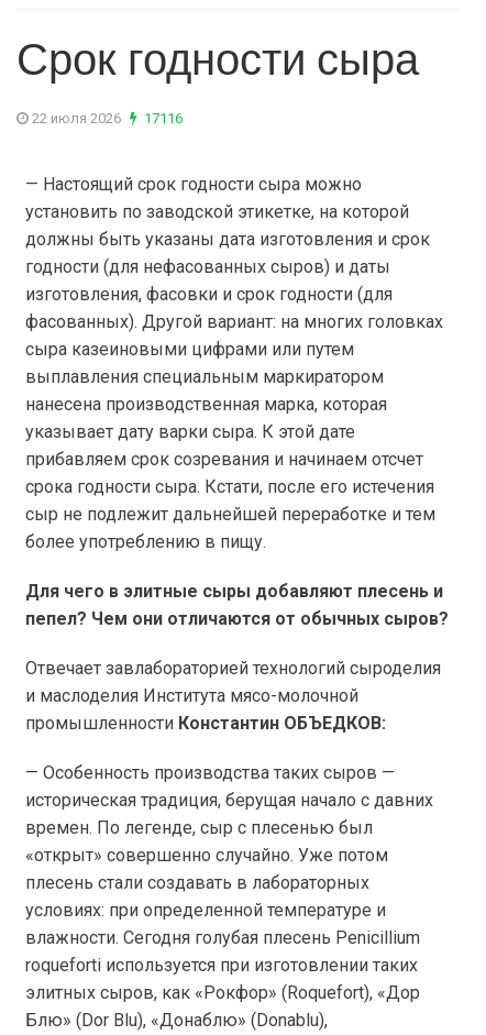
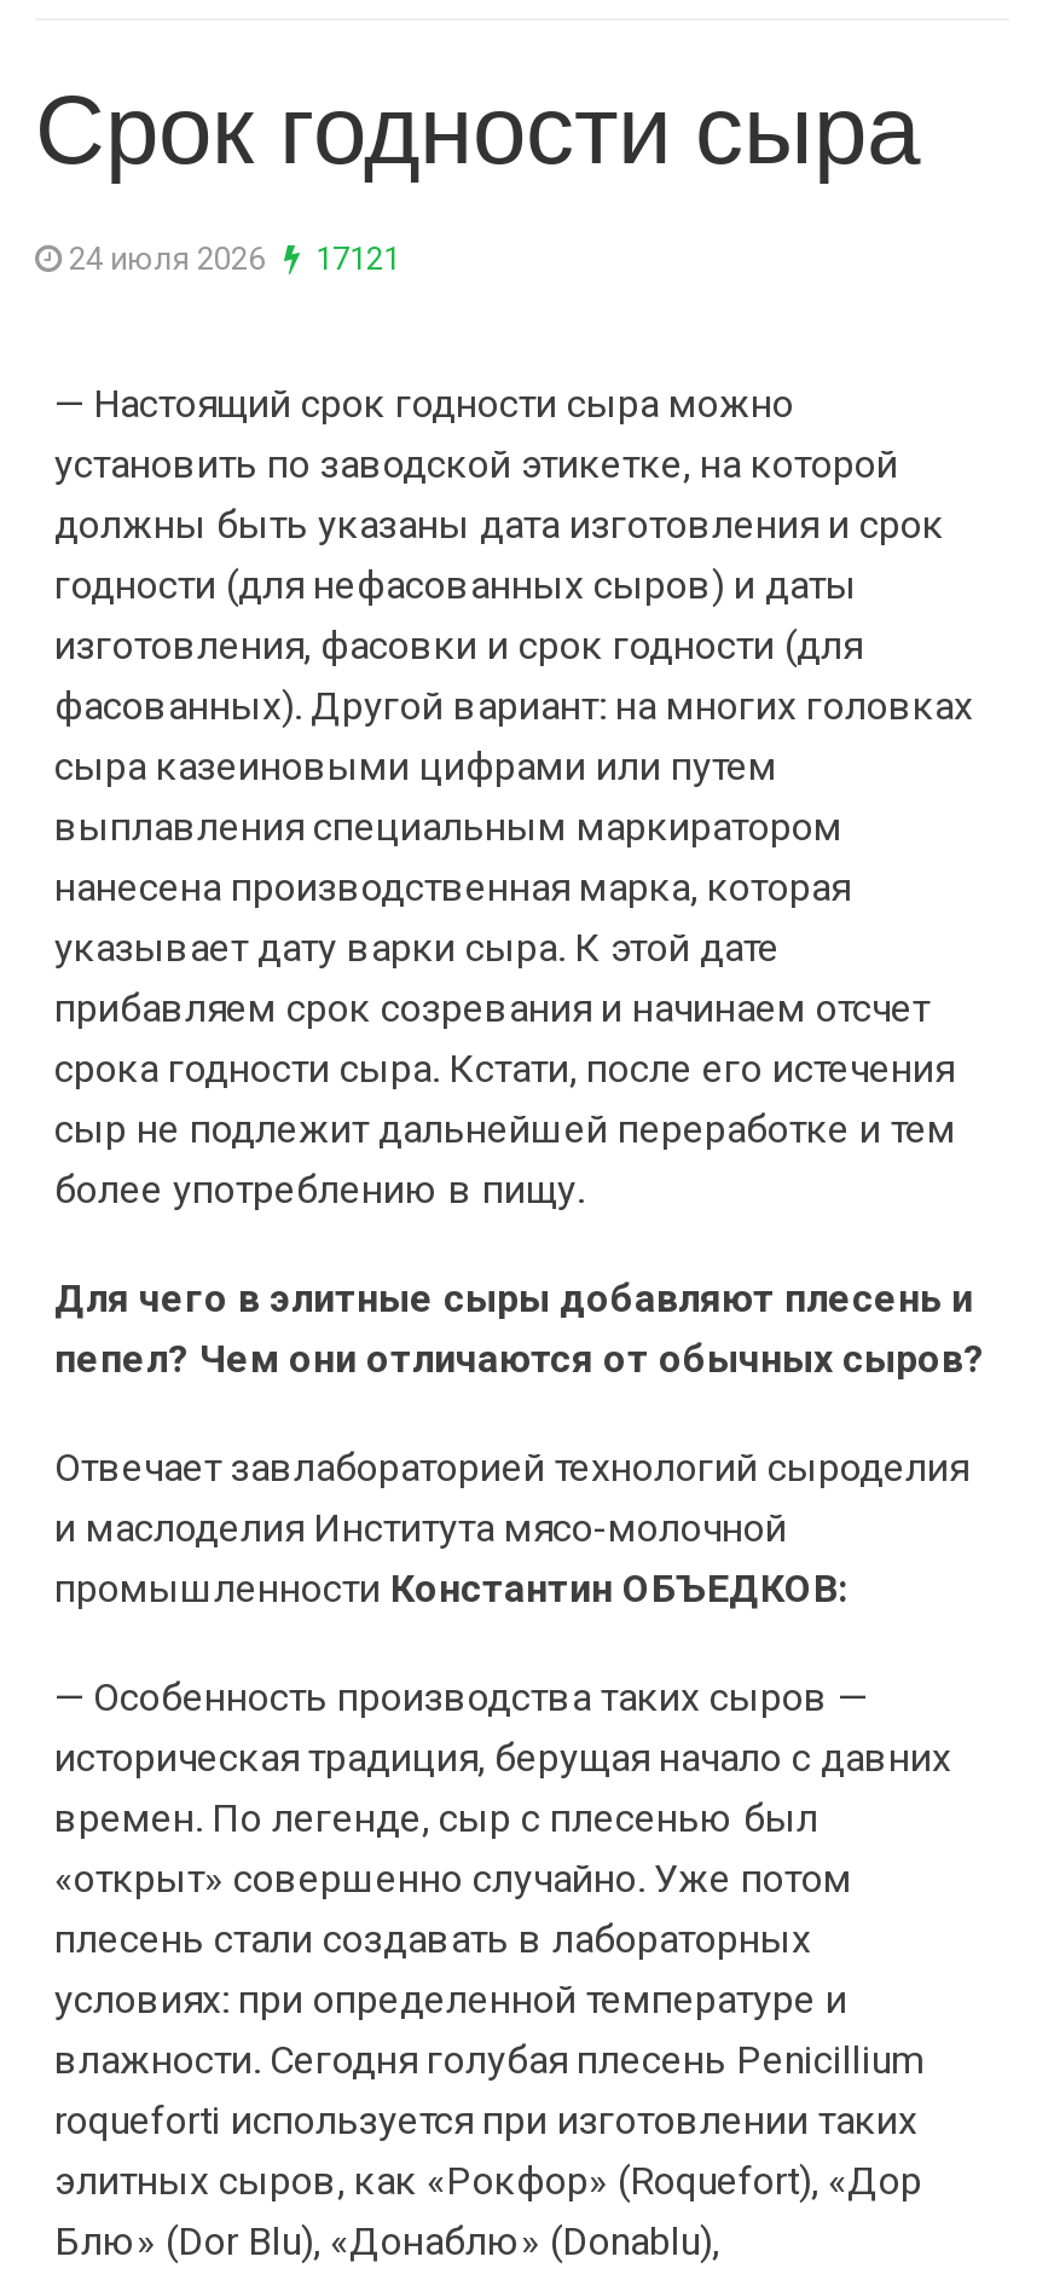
[29,110,124,126] 22 июля 2026 -> [62,241,272,277] 24 июля 2026
[141,110,183,126] 17116 -> [308,241,400,277] 17121

